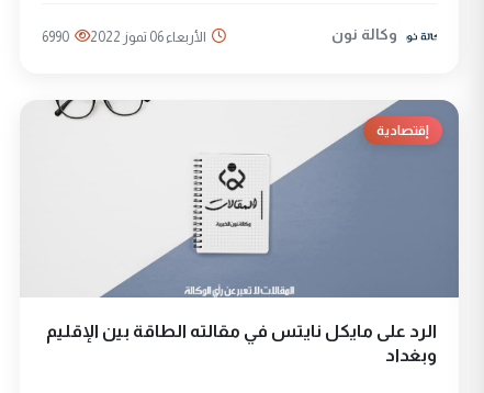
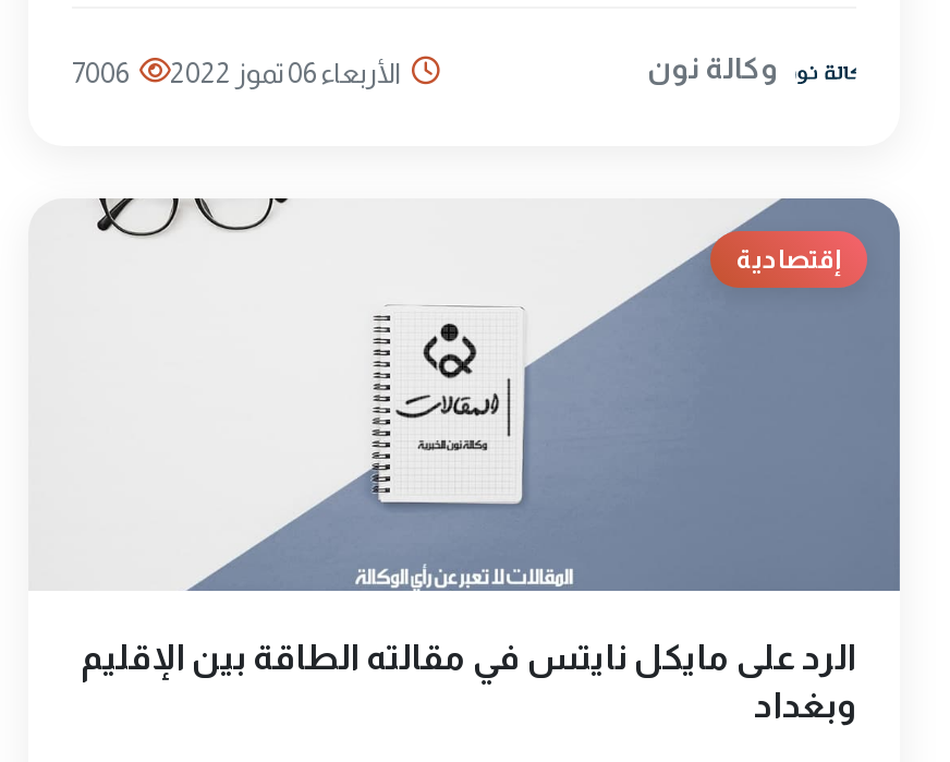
[42,28,69,44] 6990 -> [72,56,129,88] 7006

